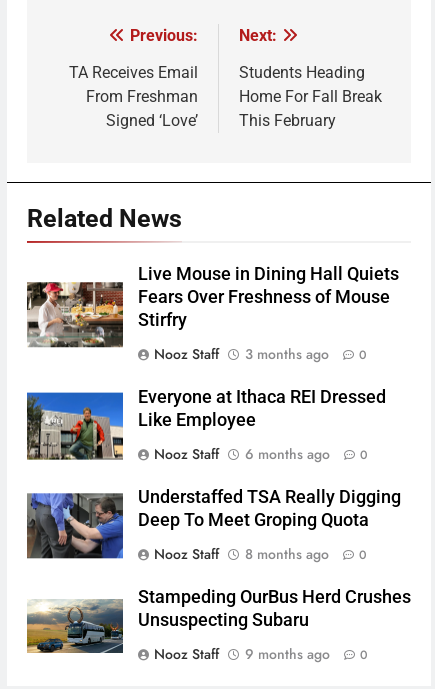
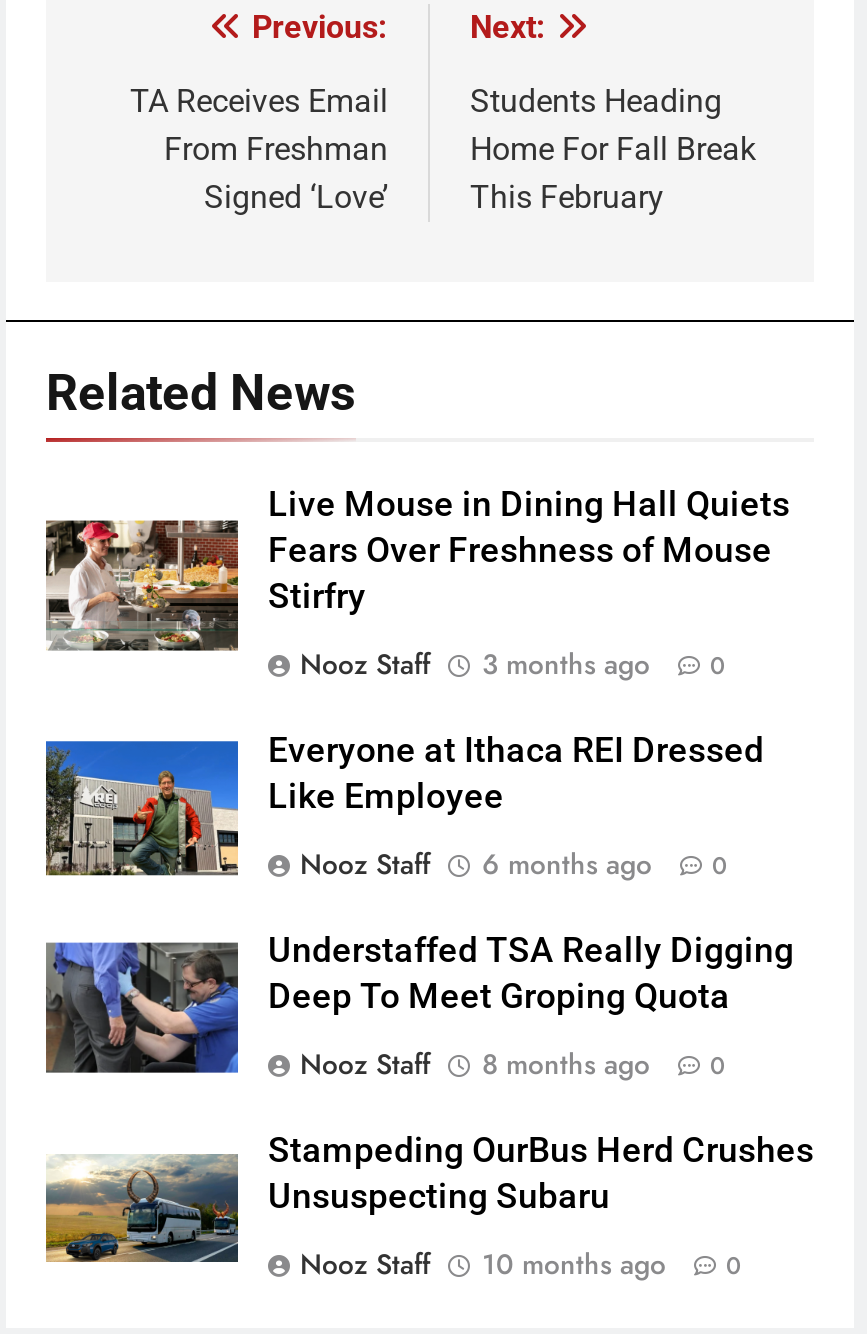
[154,644,368,664] Nooz Staff 9 months ago 0 -> [300,1244,742,1284] Nooz Staff 10 months ago 0

